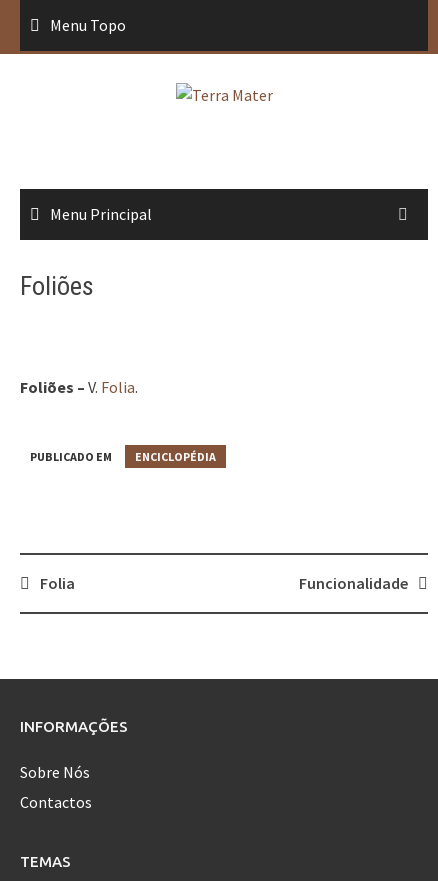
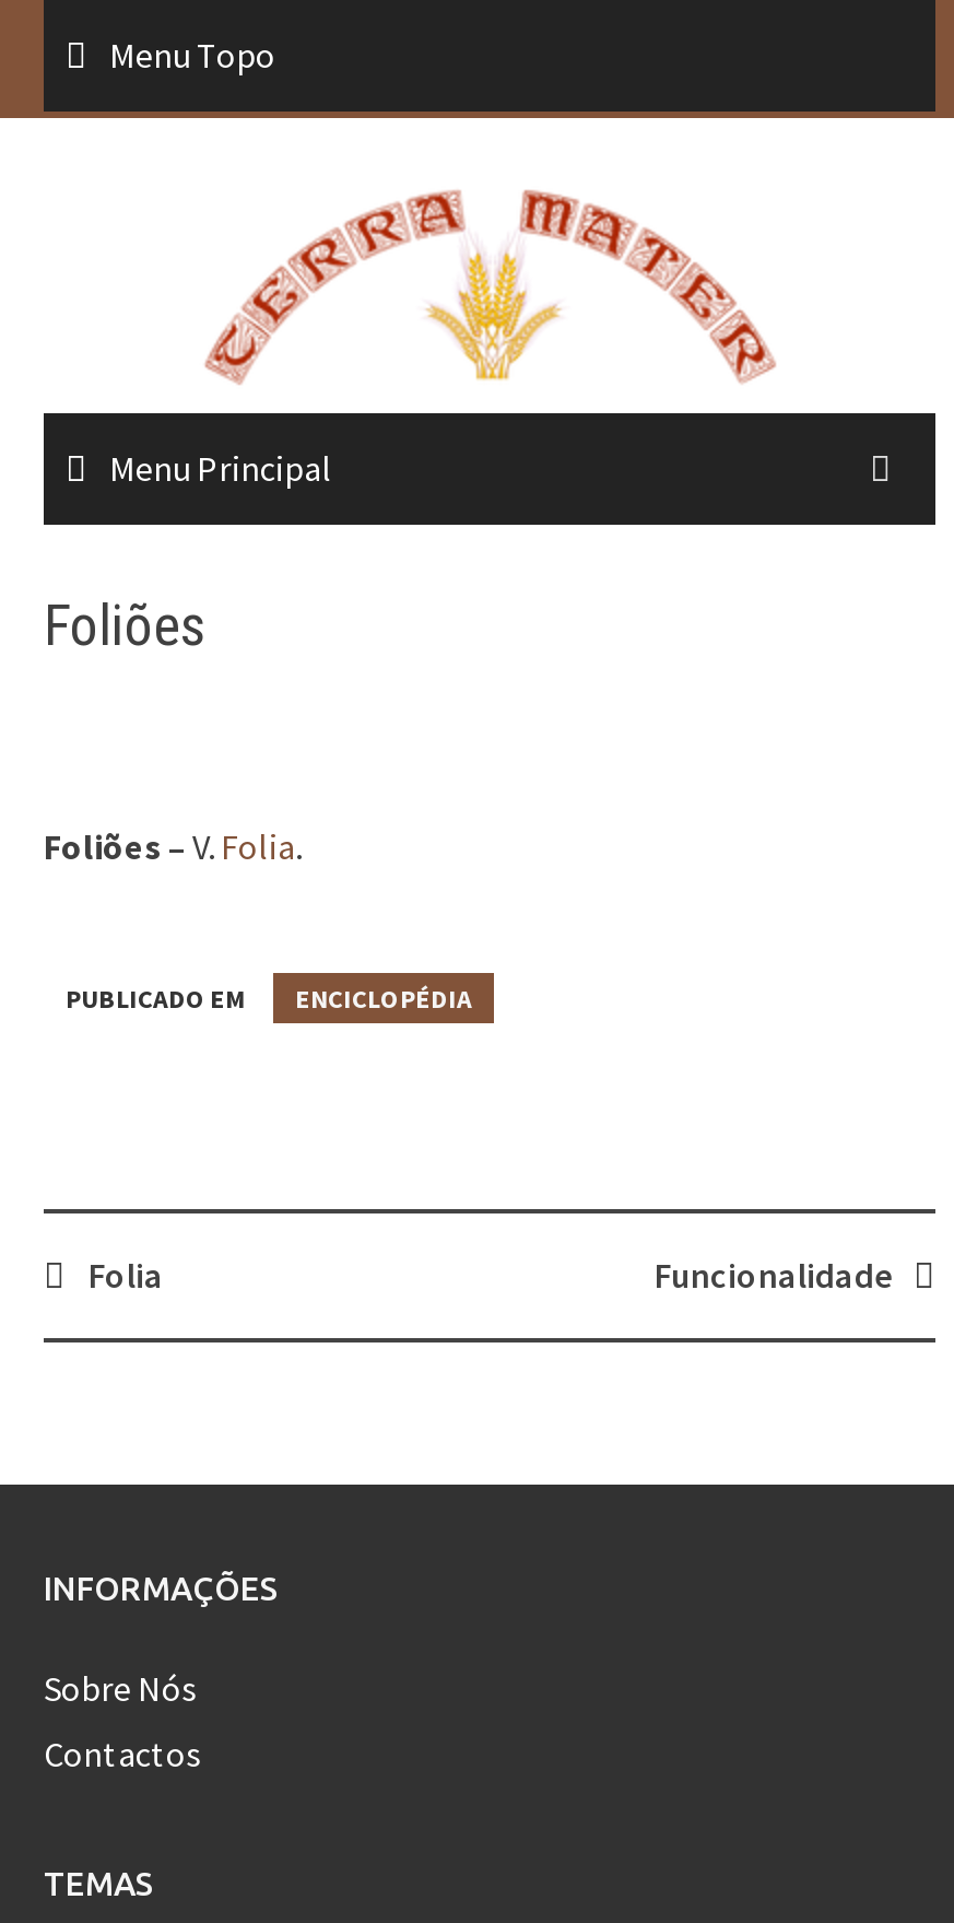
none -> [203,184,776,385] [image]

